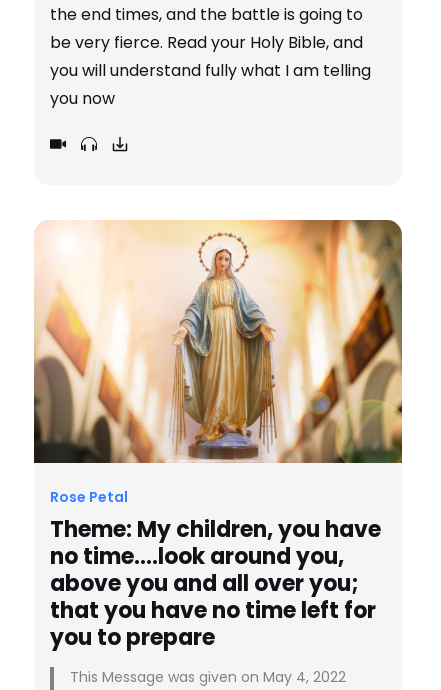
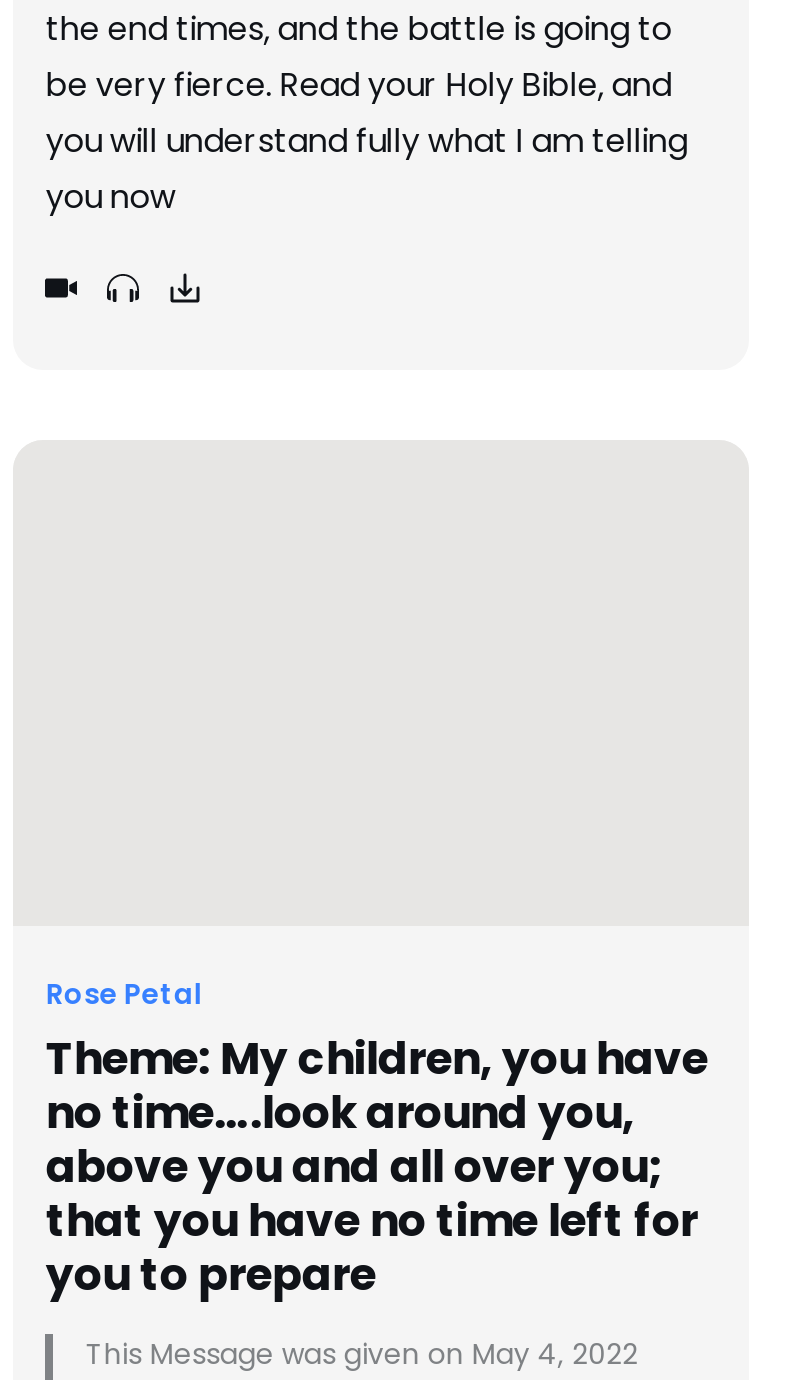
[33,219,403,464] [image] -> none

